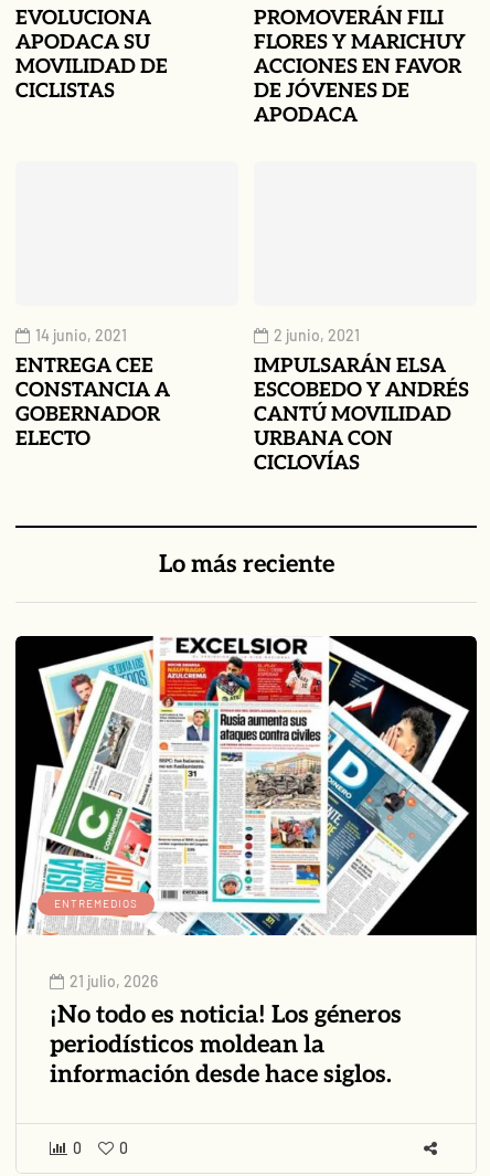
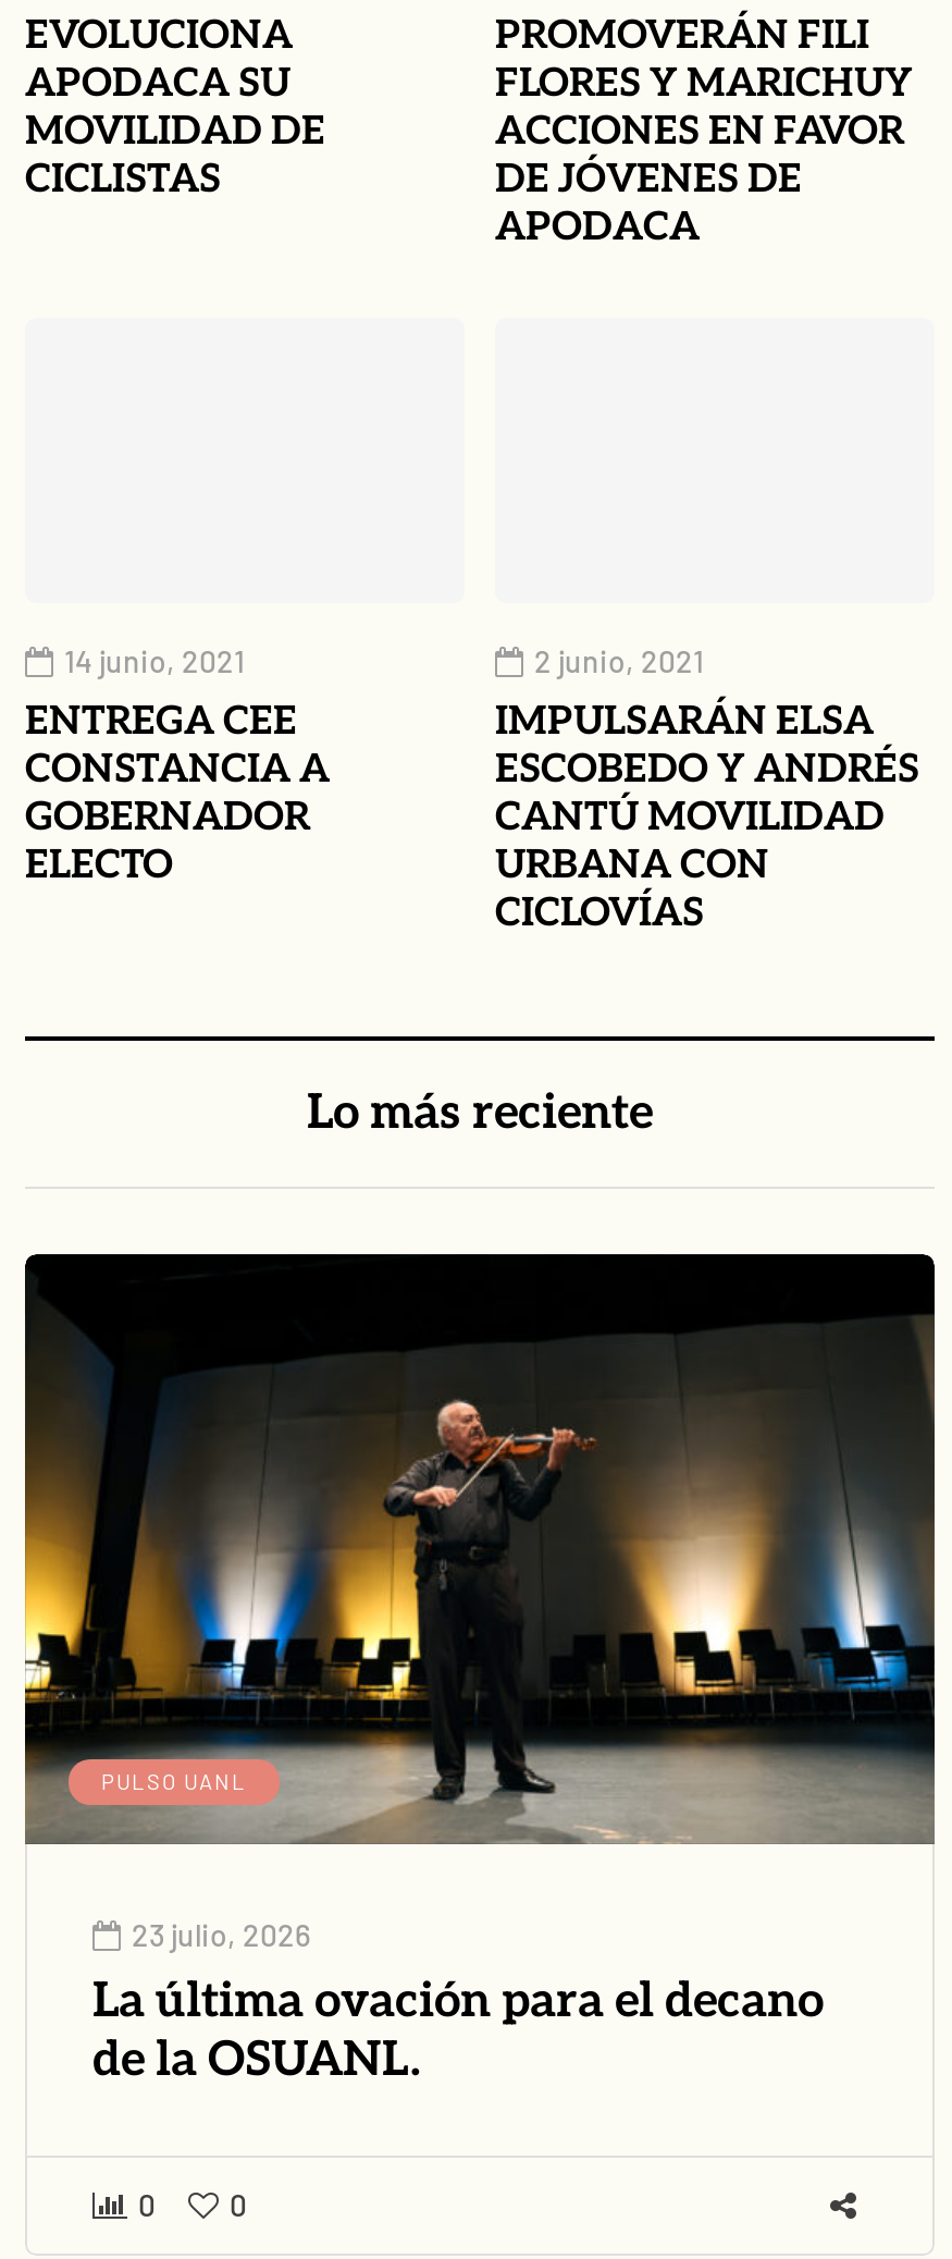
[14,636,476,936] [image] | ENTREMEDIOS -> [23,1252,935,1846] [image] | PULSO UANL
[50,972,402,1089] 21 julio, 2026 | ¡No todo es noticia! Los géneros | periodísticos moldean la | información desde hace siglos. -> [92,1917,824,2089] 23 julio, 2026 | La última ovación para el decano | de la OSUANL.

